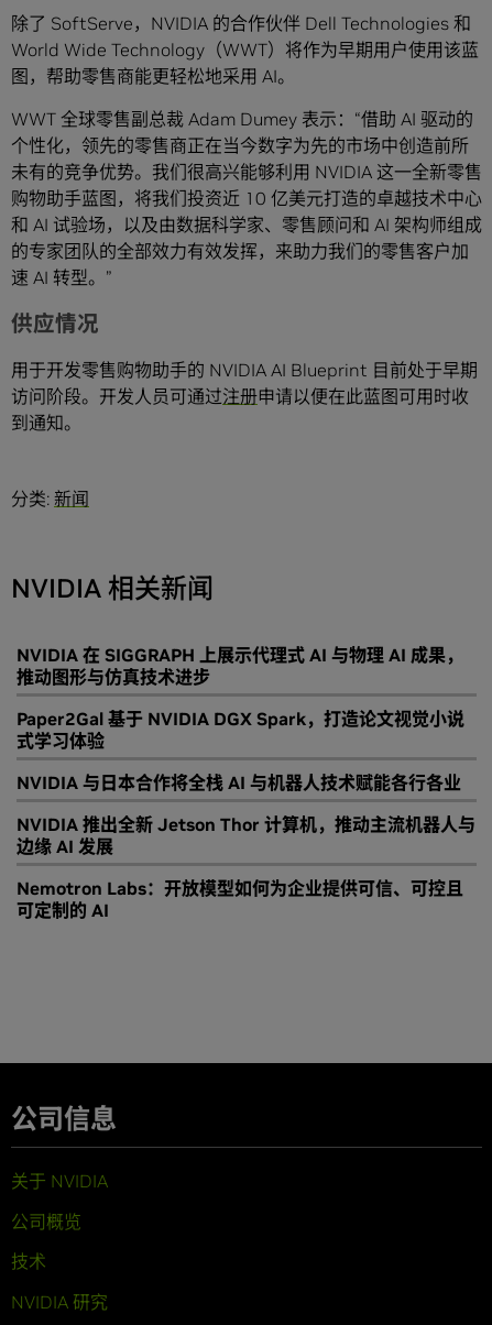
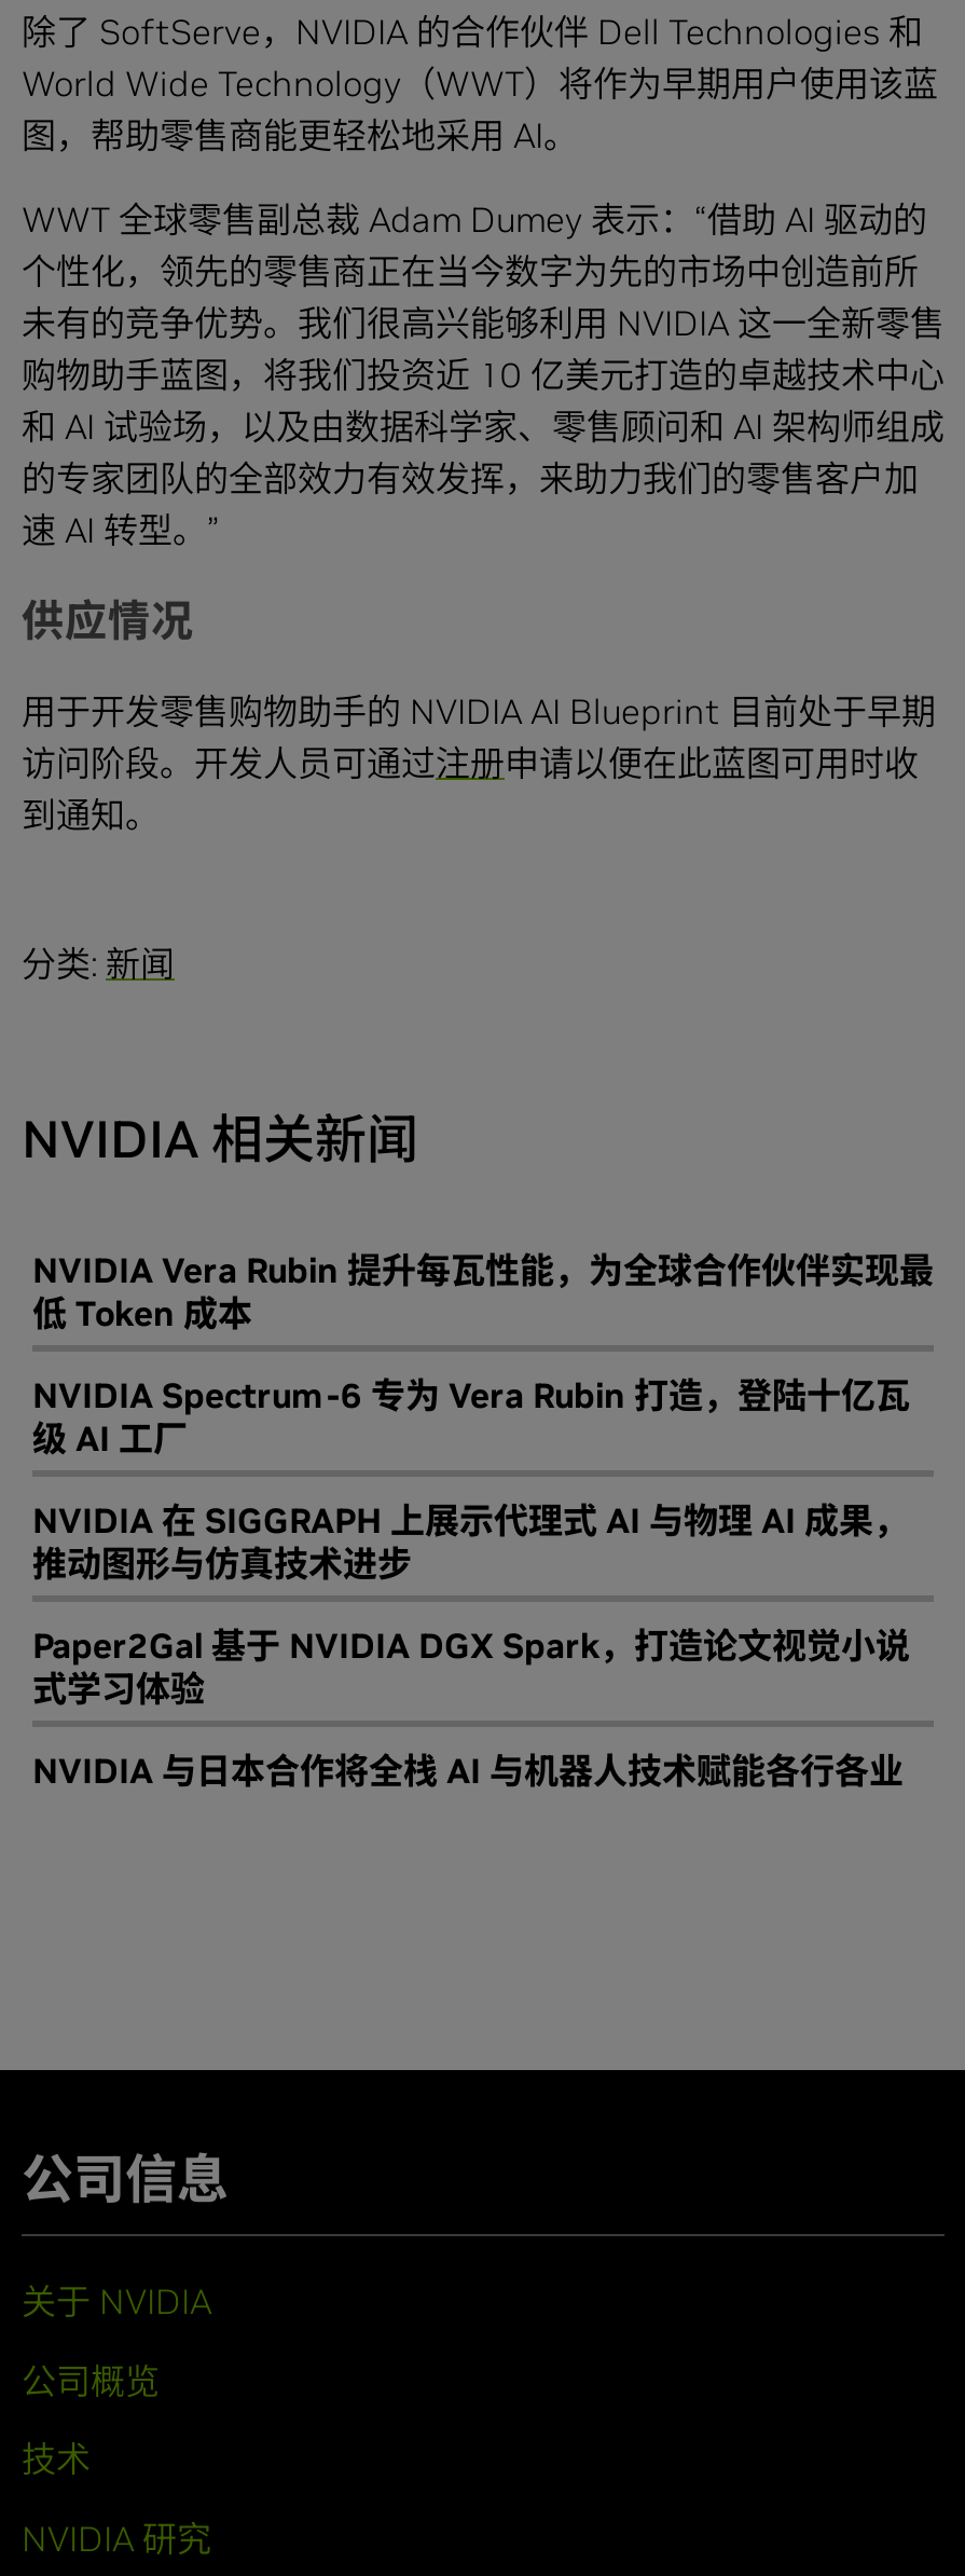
none -> [32,1248,934,1460] NVIDIA Vera Rubin 提升每瓦性能，为全球合作伙伴实现最 | 低 Token 成本 | NVIDIA Spectrum-6 专为 Vera Rubin 打造，登陆十亿瓦 | 级 AI 工厂
moved [17,644,464,794] -> [32,1499,910,1792]: NVIDIA 在 SIGGRAPH 上展示代理式 AI 与物理 AI 成果， | 推动图形与仿真技术进步 | Paper2Gal 基于 NVIDIA DGX Spark，打造论文视觉小说 | 式学习体验 | NVIDIA 与日本合作将全栈 AI 与机器人技术赋能各行各业
[17,813,475,921] NVIDIA 推出全新 Jetson Thor 计算机，推动主流机器人与 | 边缘 AI 发展 | Nemotron Labs：开放模型如何为企业提供可信、可控且 | 可定制的 AI -> none

